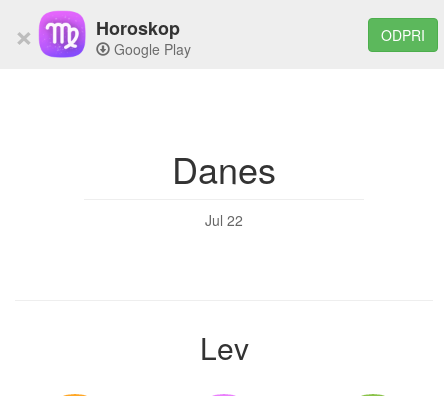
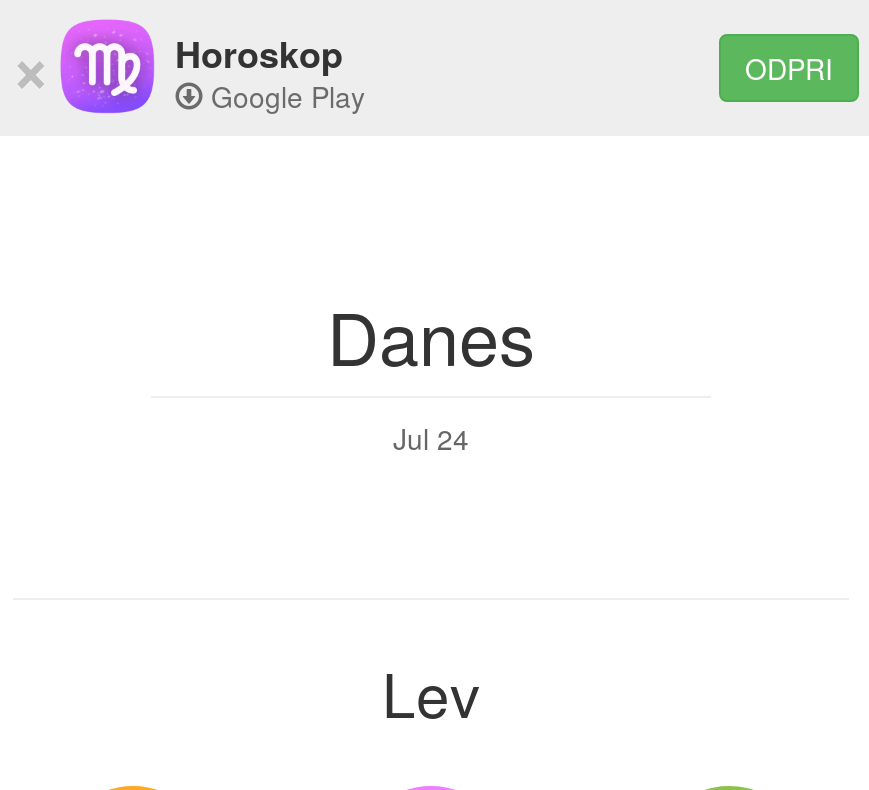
[205,210,243,230] Jul 22 -> [393,418,469,458] Jul 24

